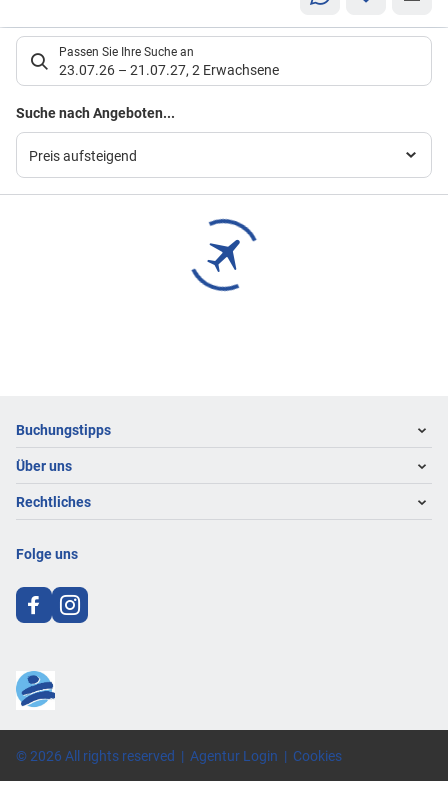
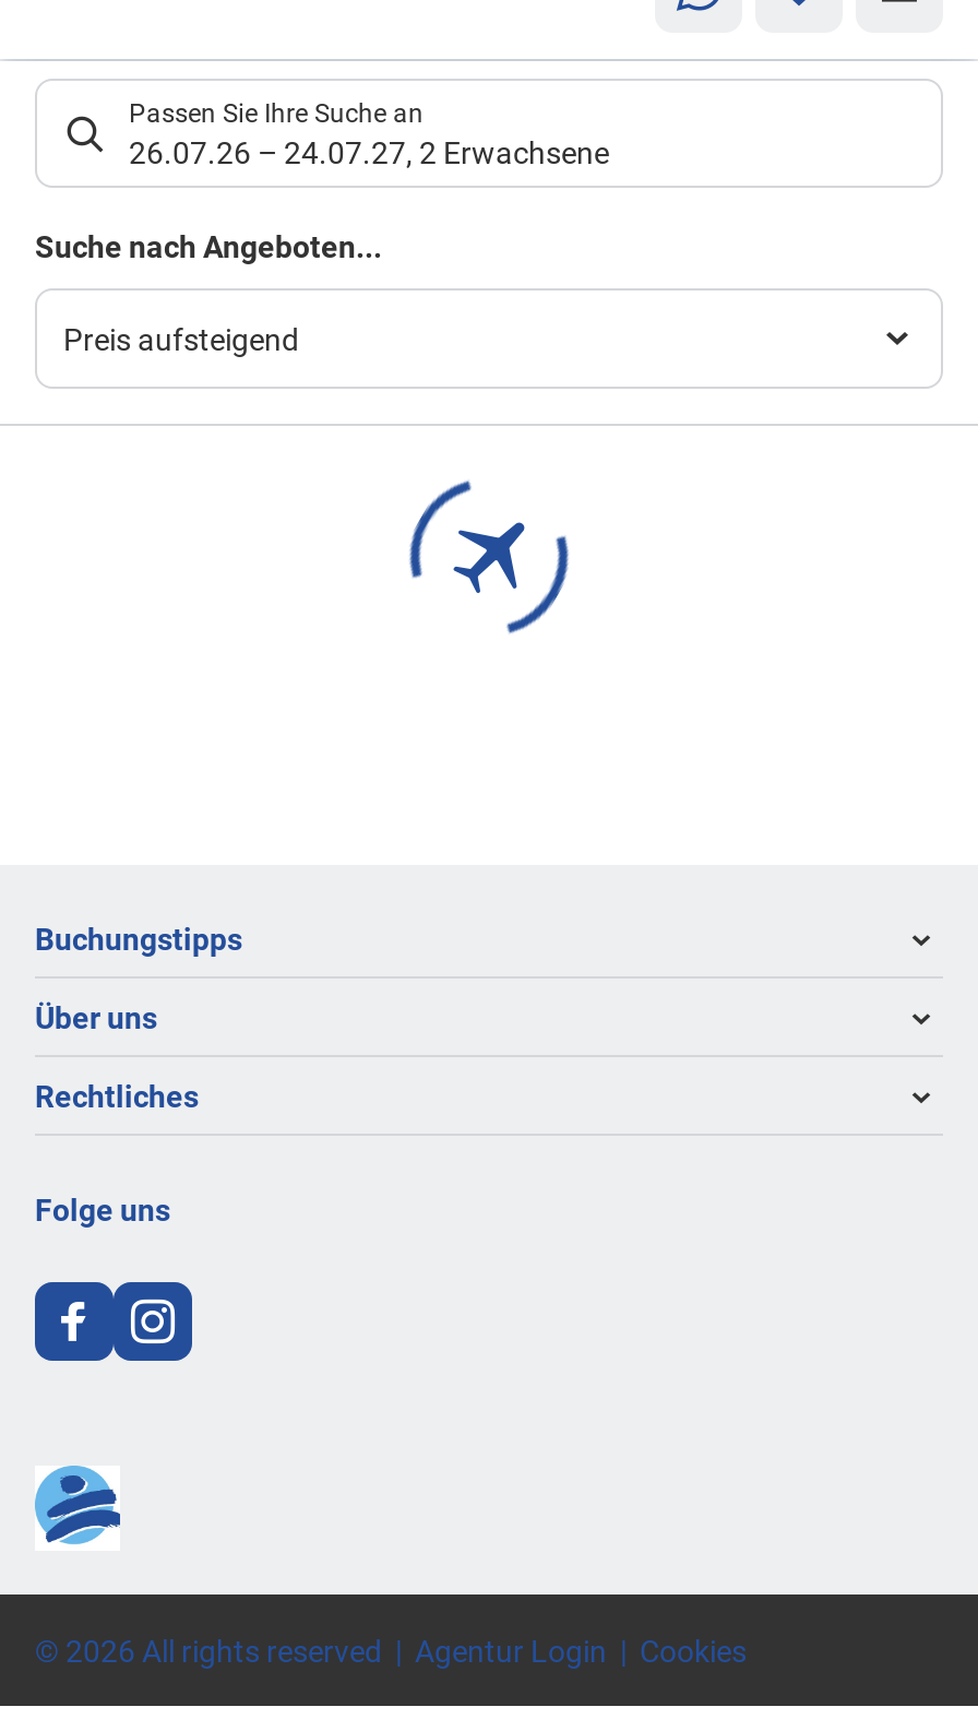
[59,60,279,79] 23.07.26 – 21.07.27, 2 Erwachsene -> [129,131,609,173] 26.07.26 – 24.07.27, 2 Erwachsene
[188,218,260,292] [image] -> [408,478,570,636] [image]

